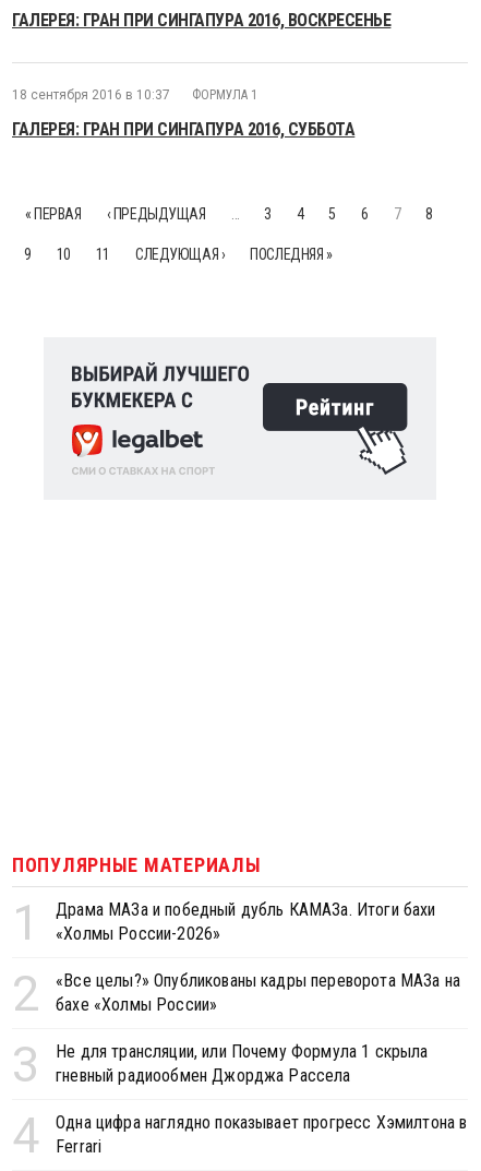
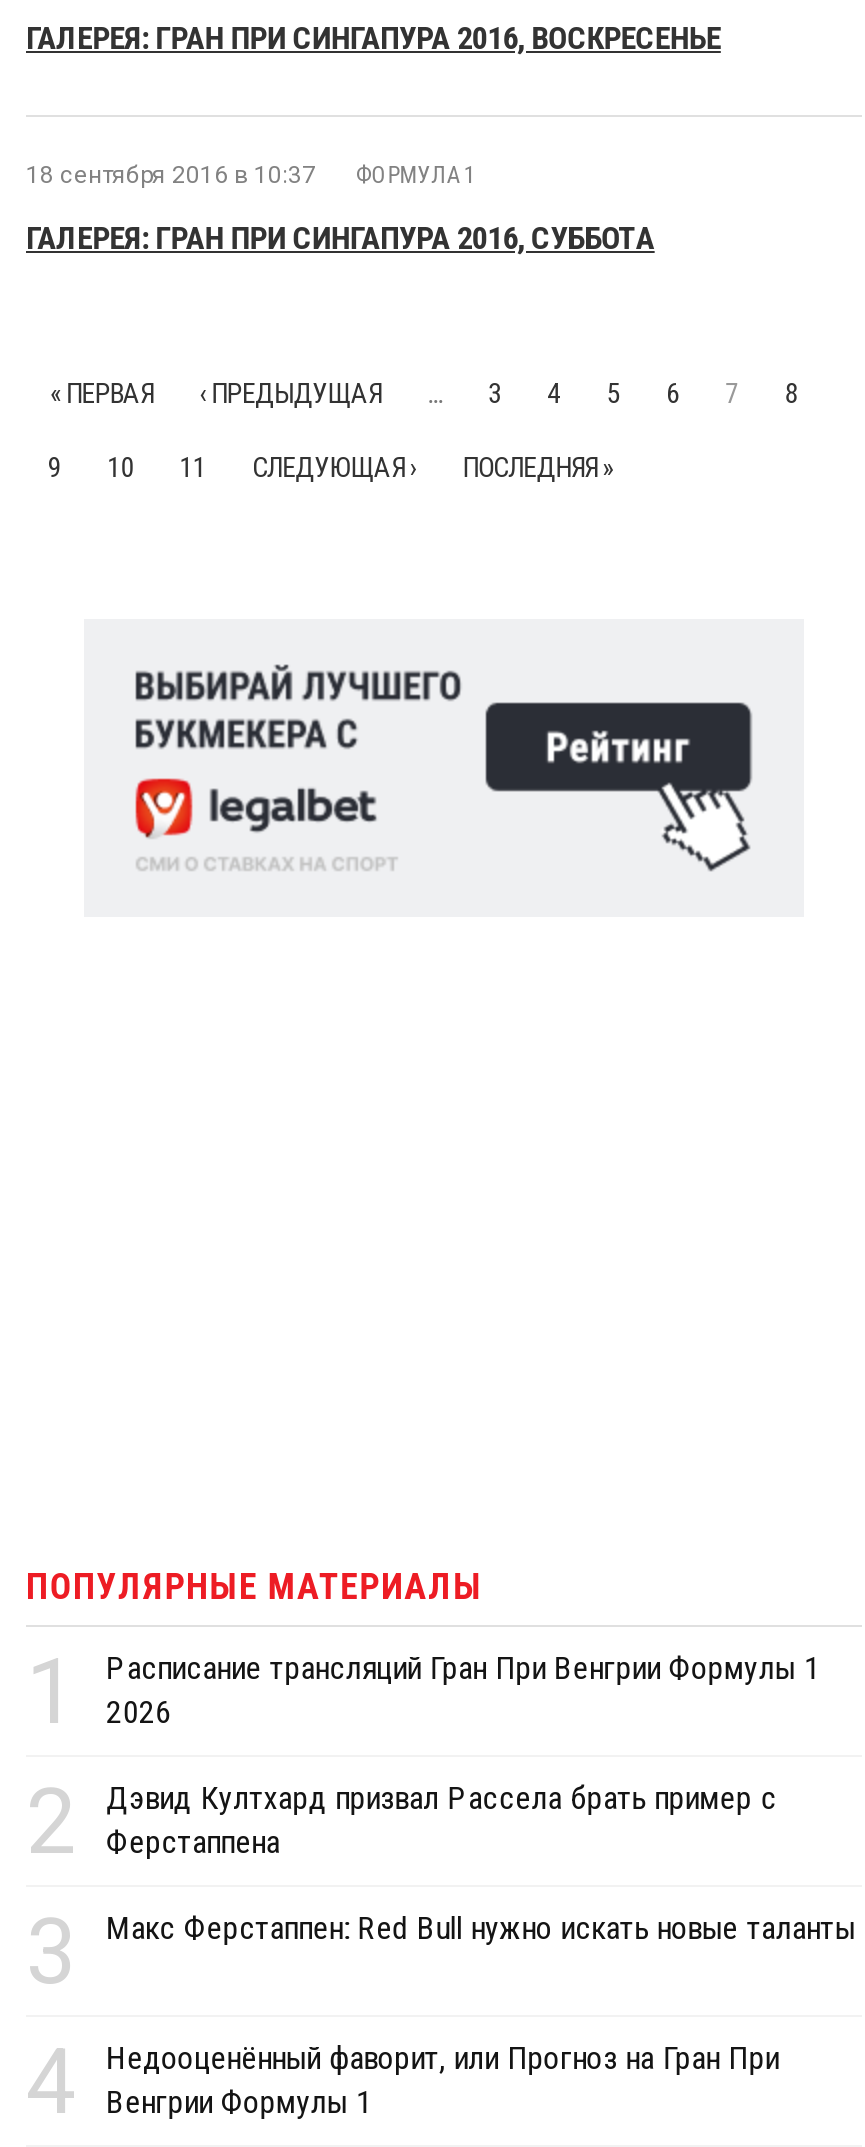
[56,899,436,944] Драма МАЗа и победный дубль КАМАЗа. Итоги бахи | «Холмы России-2026» -> [106,1649,820,1731] Расписание трансляций Гран При Венгрии Формулы 1 | 2026
[56,970,460,1015] «Все целы?» Опубликованы кадры переворота МАЗа на | бахе «Холмы России» -> [106,1779,777,1861] Дэвид Култхард призвал Рассела брать пример с | Ферстаппена
[56,1041,428,1086] Не для трансляции, или Почему Формула 1 скрыла | гневный радиообмен Джорджа Рассела -> [106,1909,855,1947] Макс Ферстаппен: Red Bull нужно искать новые таланты
[56,1112,467,1157] Одна цифра наглядно показывает прогресс Хэмилтона в | Ferrari -> [106,2039,779,2121] Недооценённый фаворит, или Прогноз на Гран При | Венгрии Формулы 1

